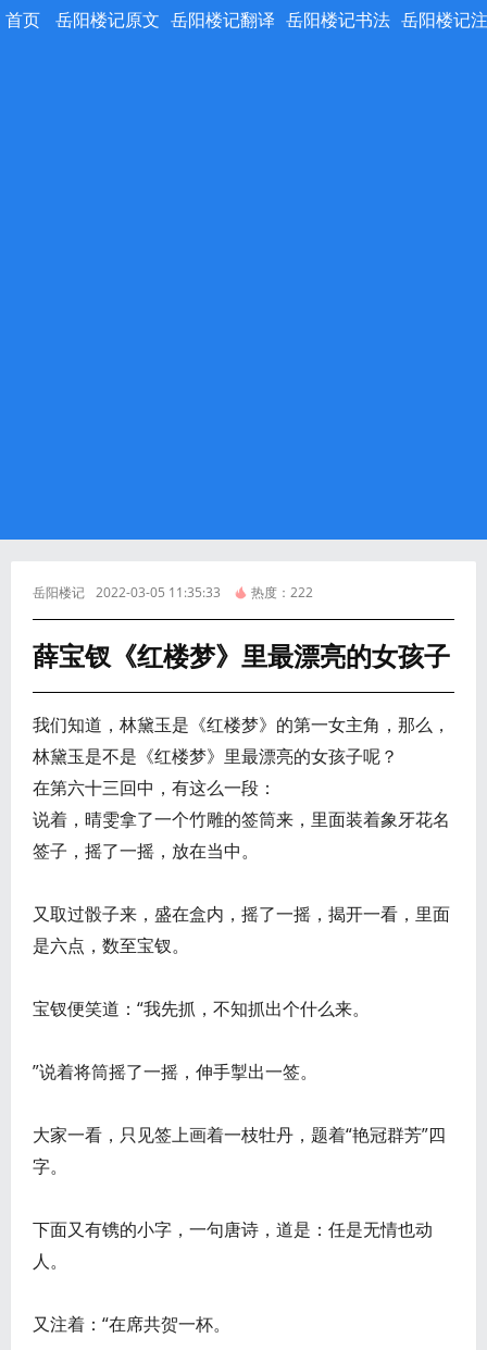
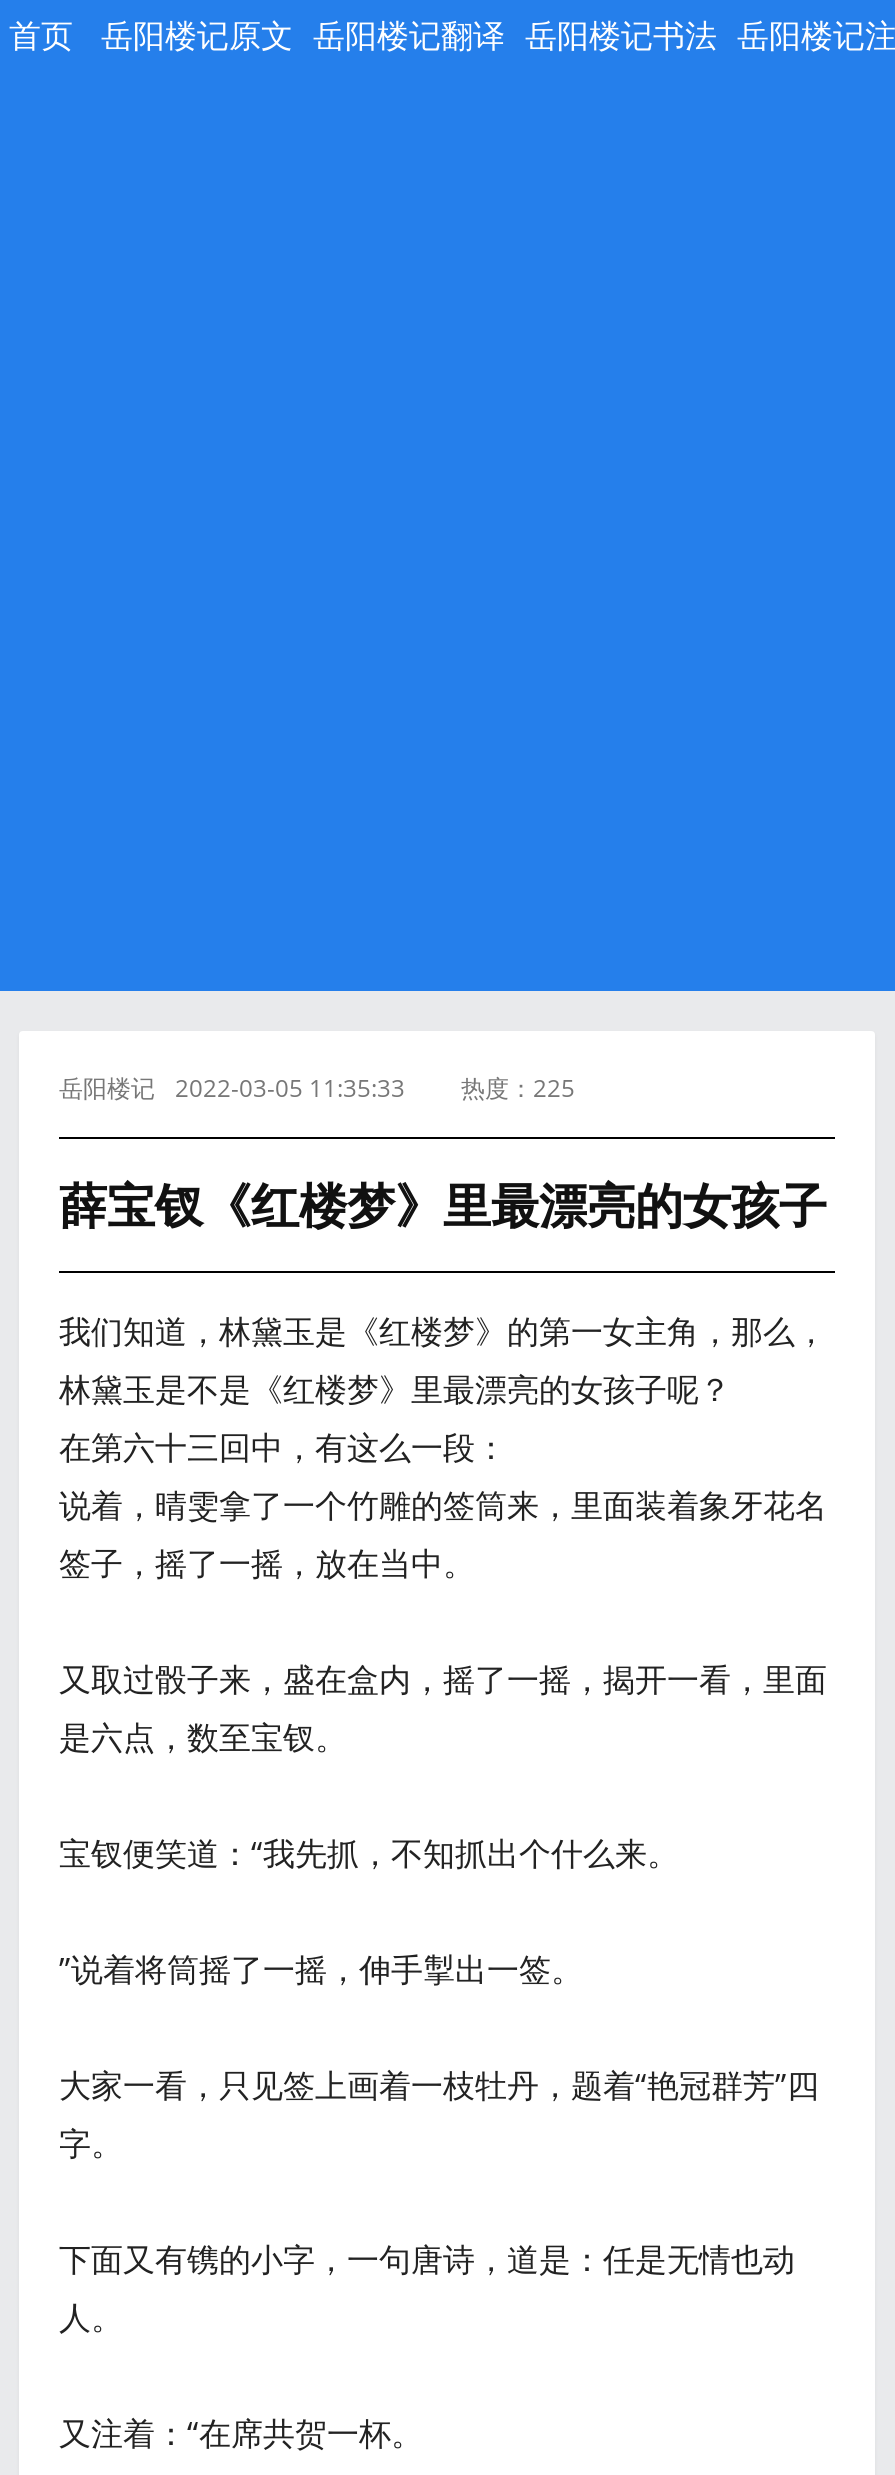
[33,583,313,602] 岳阳楼记 2022-03-05 11:35:33 热度：222 -> [59,1071,575,1105] 岳阳楼记 2022-03-05 11:35:33 热度：225

